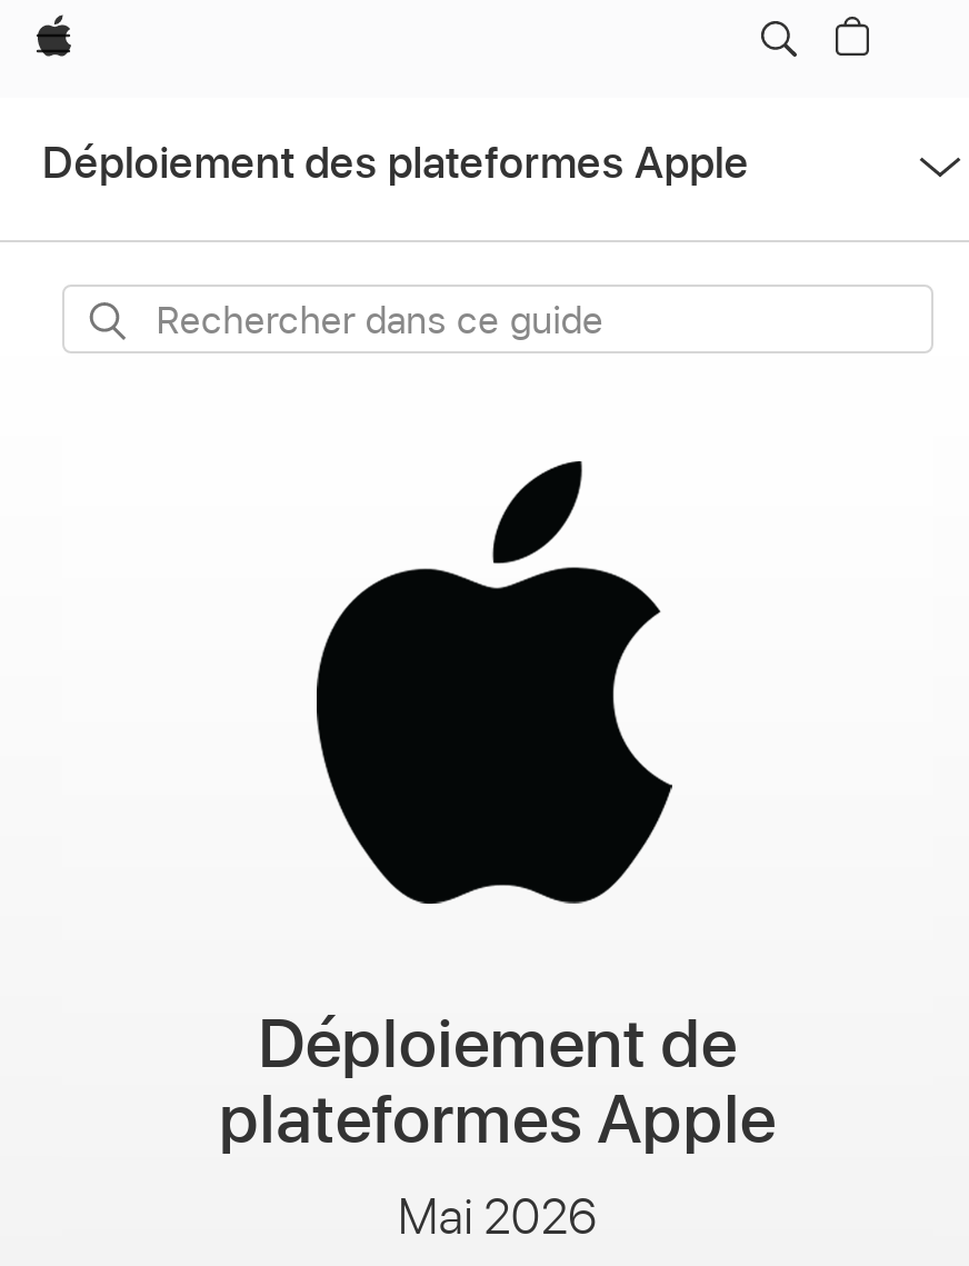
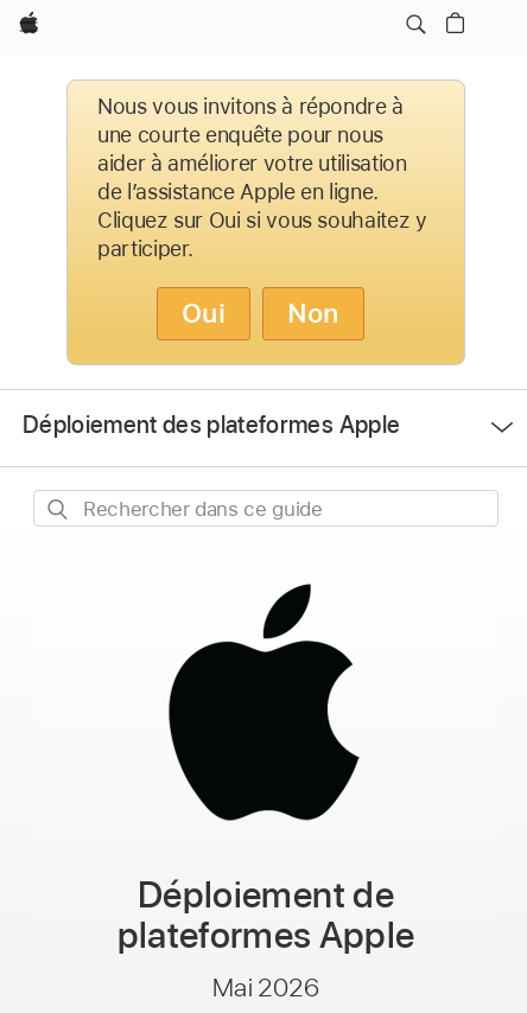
none -> [66,79,465,365] [image] | Nous vous invitons à répondre à | une courte enquête pour nous | aider à améliorer votre utilisation | de l’assistance Apple en ligne. | Cliquez sur Oui si vous souhaitez y | participer. | Oui | Non

